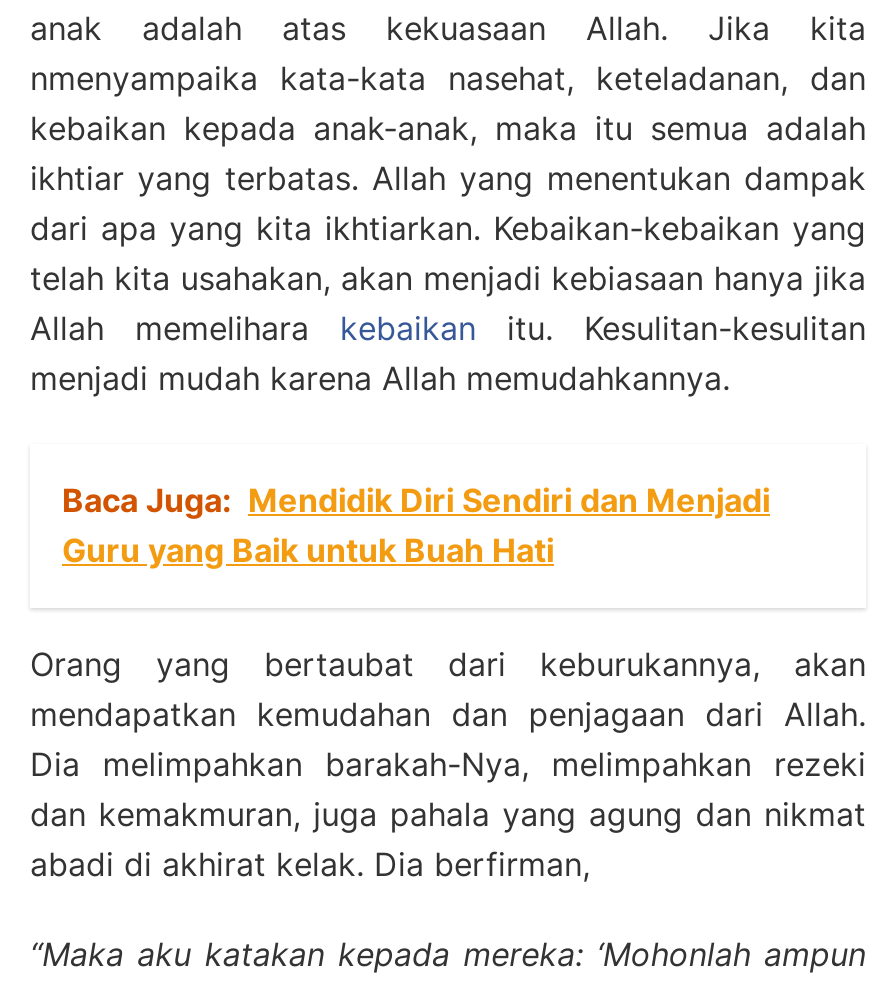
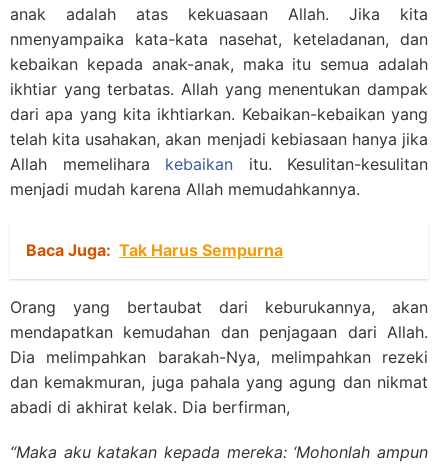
[62,480,770,570] Baca Juga: Mendidik Diri Sendiri dan Menjadi | Guru yang Baik untuk Buah Hati -> [26,240,283,260] Baca Juga: Tak Harus Sempurna

